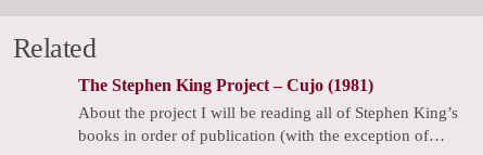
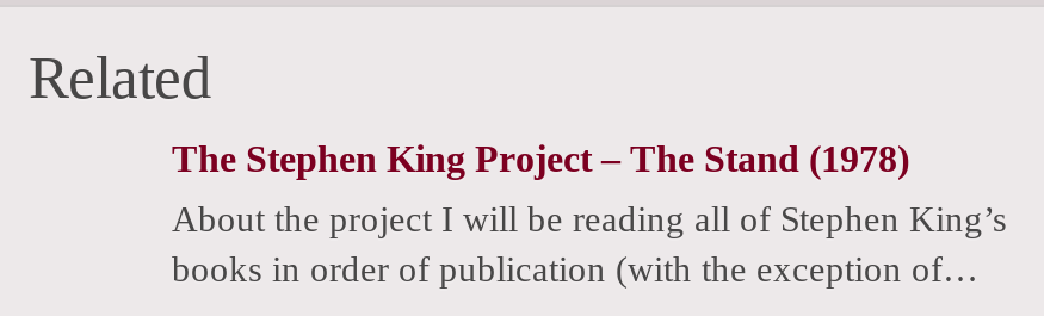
[78,76,373,95] The Stephen King Project – Cujo (1981) -> [172,138,909,178] The Stephen King Project – The Stand (1978)

